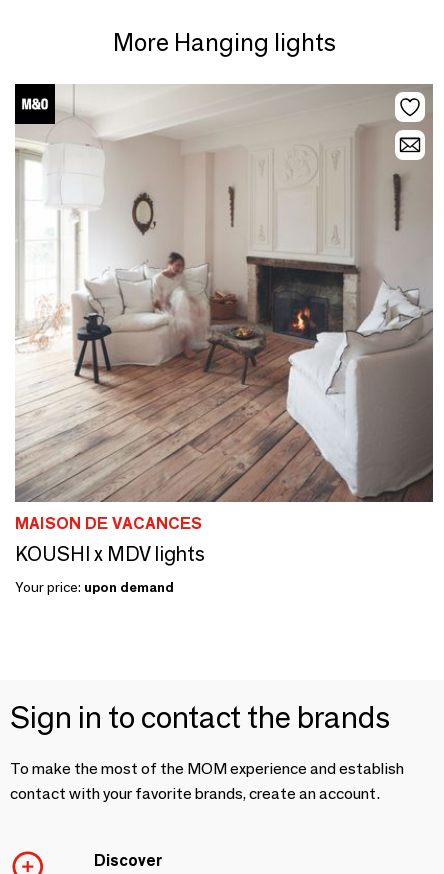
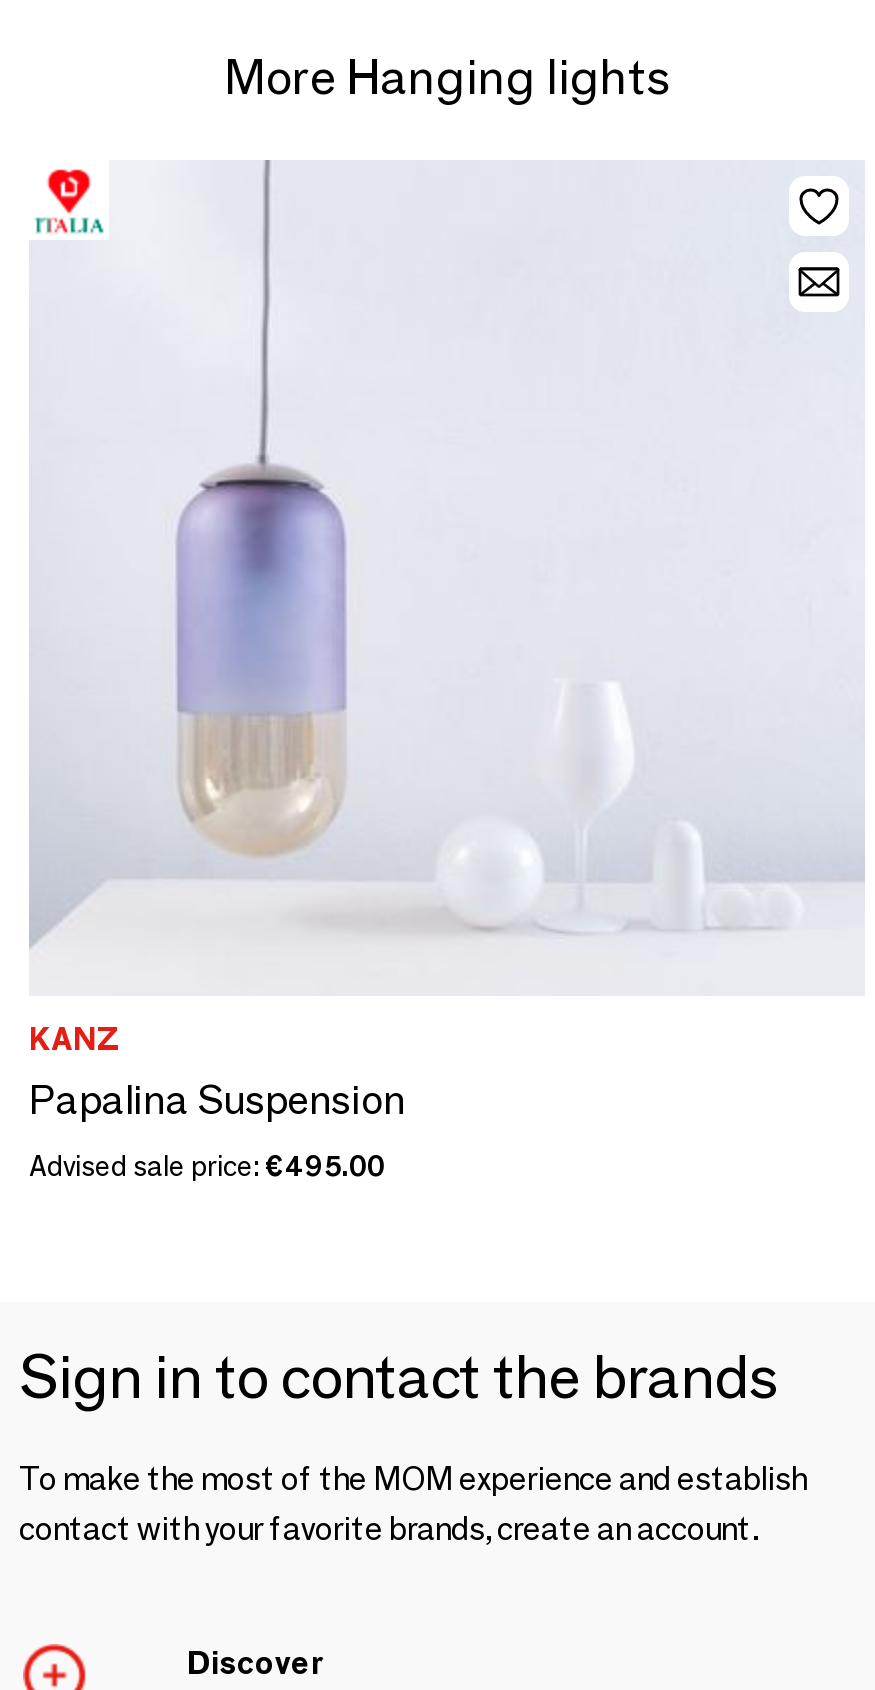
[14,83,434,566] [image] | MAISON DE VACANCES | KOUSHI x MDV lights -> [29,160,865,1124] [image] | KANZ | Papalina Suspension
[15,578,174,596] Your price: upon demand -> [29,1148,385,1184] Advised sale price: €495.00

